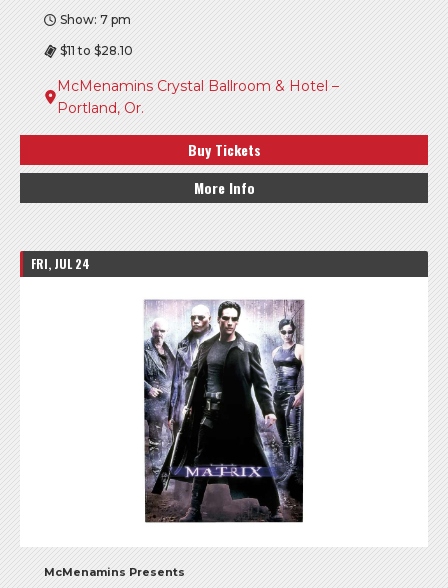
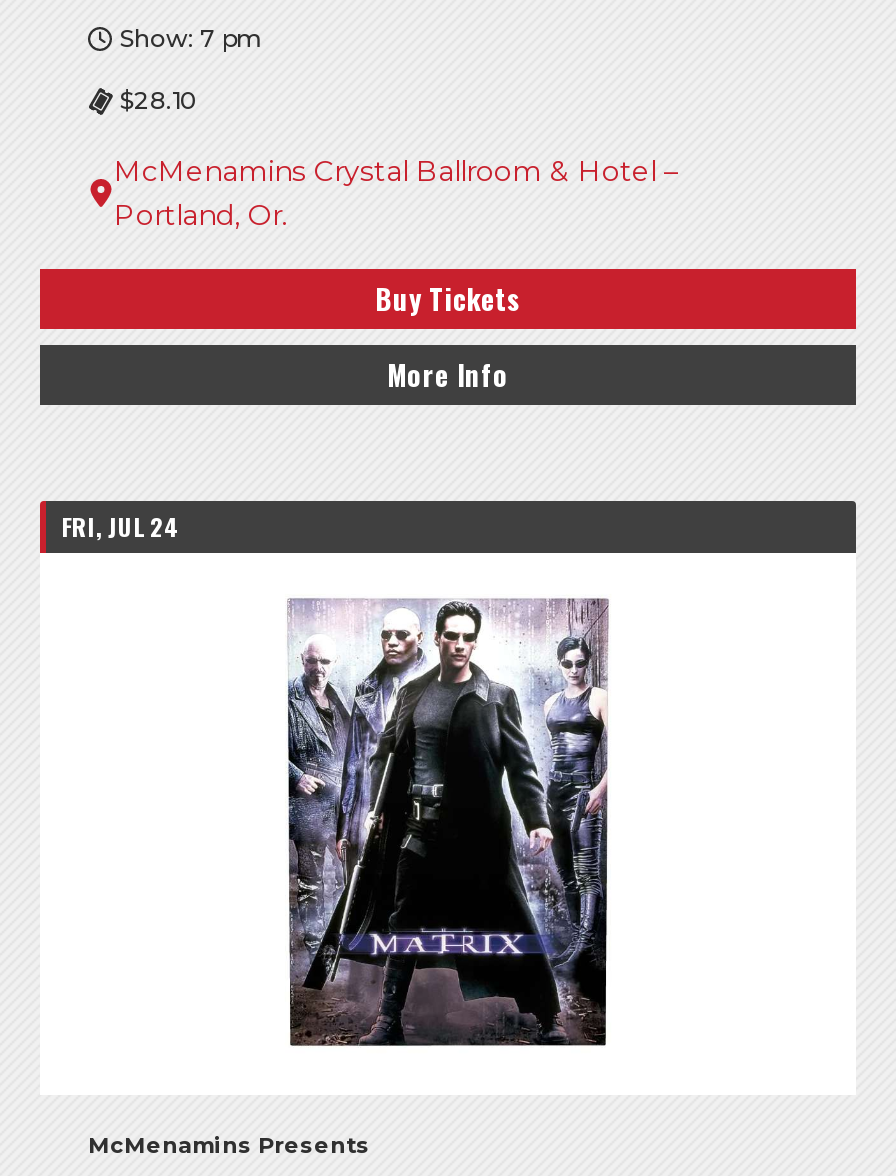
[60,42,133,57] $11 to $28.10 -> [120,85,198,115] $28.10

